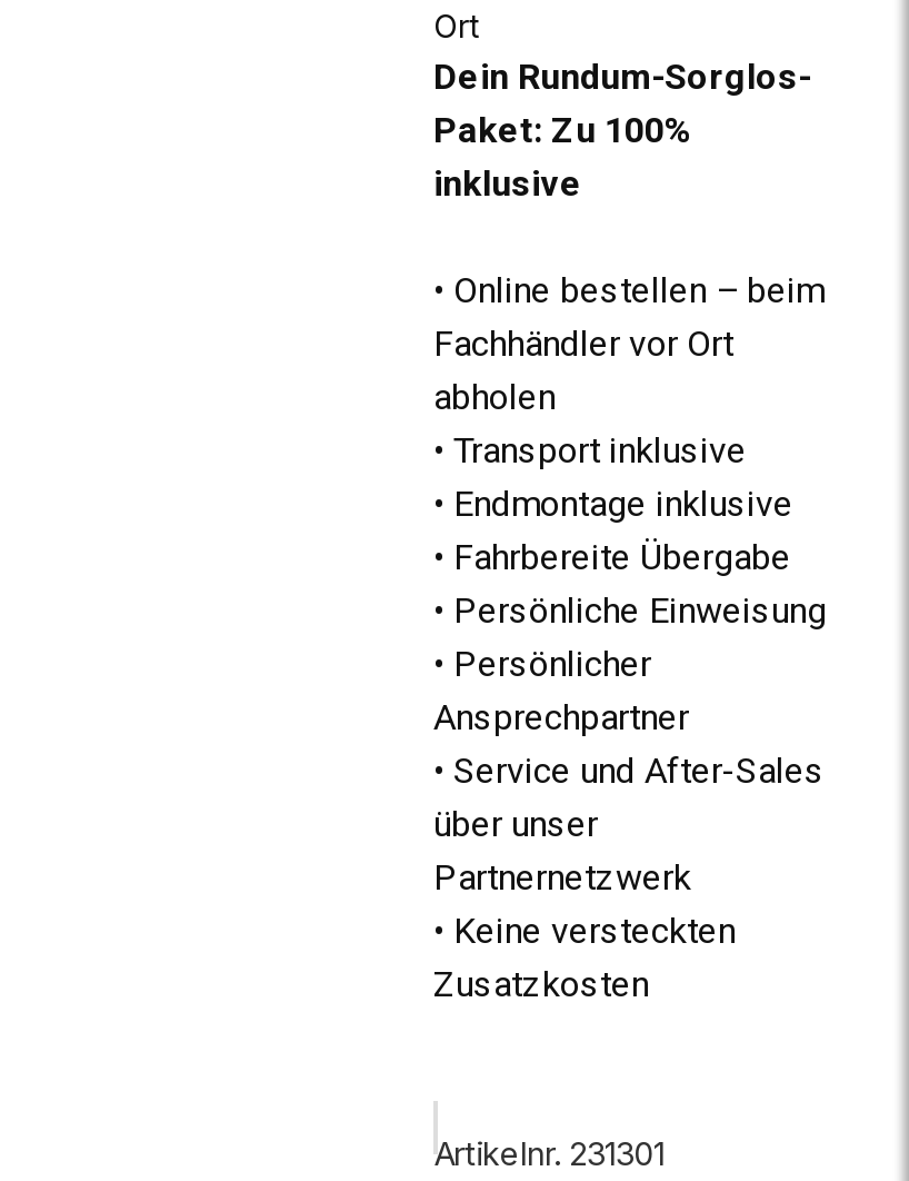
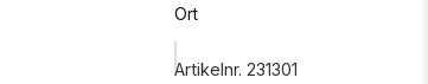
[433,55,827,1005] Dein Rundum-Sorglos- | Paket: Zu 100% | inklusive | • Online bestellen – beim | Fachhändler vor Ort | abholen | • Transport inklusive | • Endmontage inklusive | • Fahrbereite Übergabe | • Persönliche Einweisung | • Persönlicher | Ansprechpartner | • Service und After-Sales | über unser | Partnernetzwerk | • Keine versteckten | Zusatzkosten -> none

